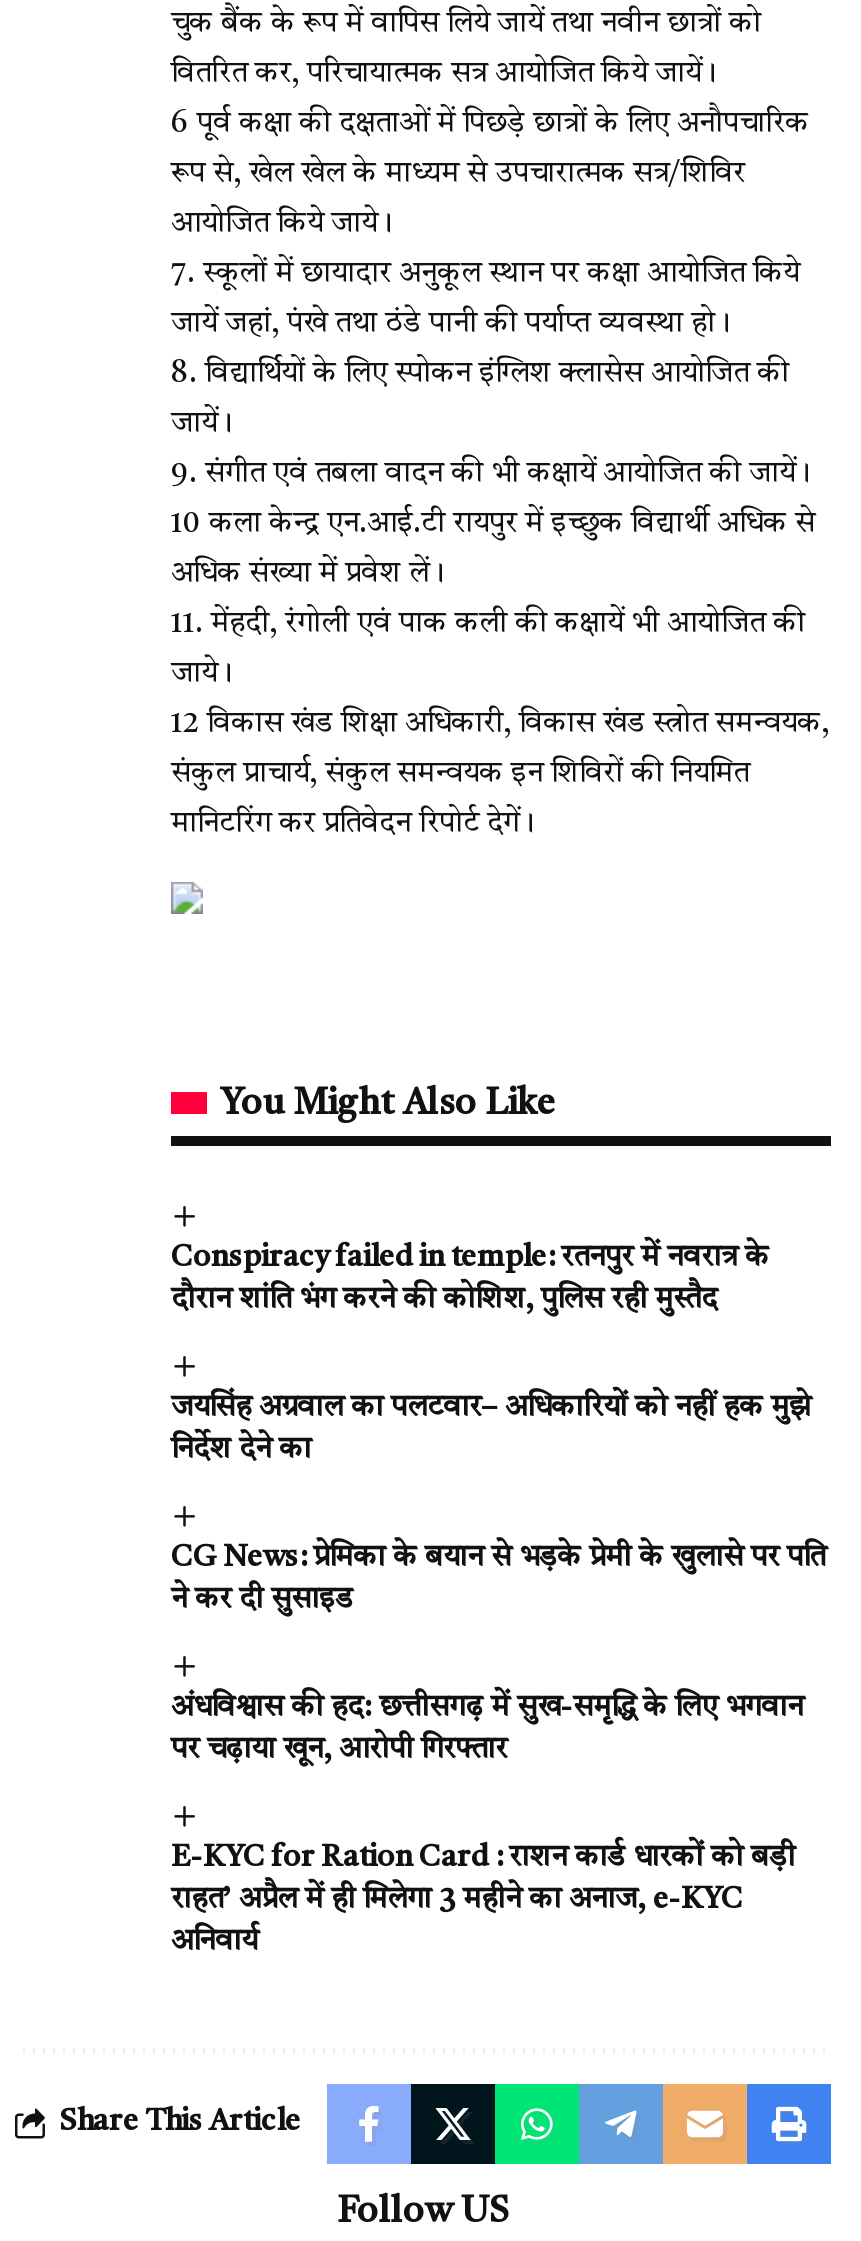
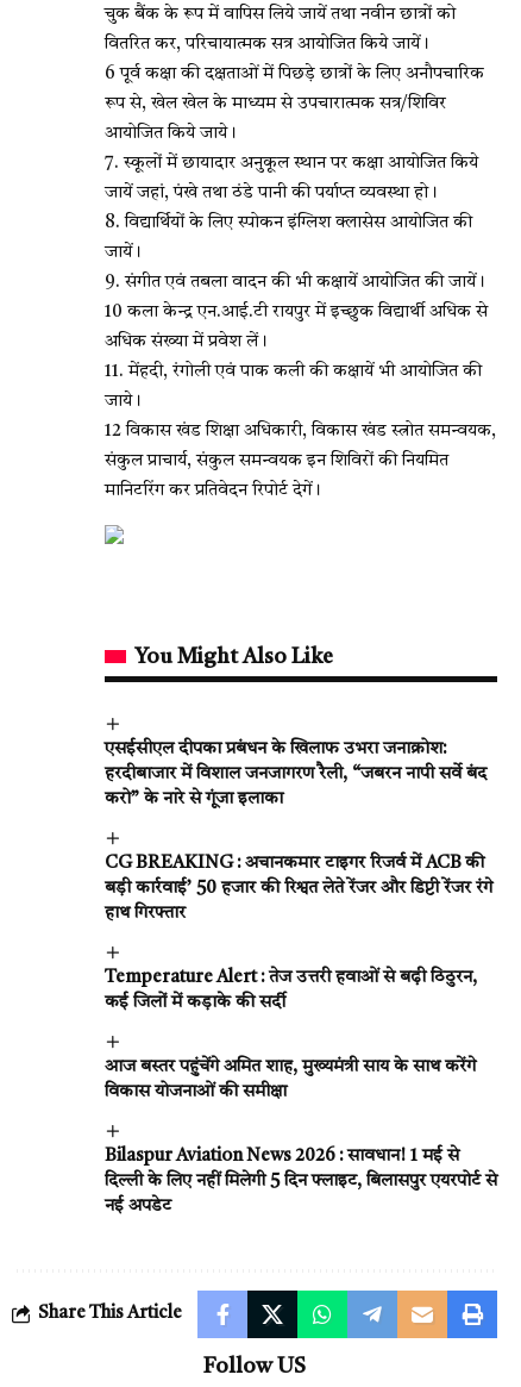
[171,1243,769,1315] Conspiracy failed in temple: रतनपुर में नवरात्र के | दौरान शांति भंग करने की कोशिश, पुलिस रही मुस्तैद -> [105,740,487,808] एसईसीएल दीपका प्रबंधन के खिलाफ उभरा जनाक्रोश: | हरदीबाजार में विशाल जनजागरण रैली, “जबरन नापी सर्वे बंद | करो” के नारे से गूंजा इलाका
[171,1393,811,1465] जयसिंह अग्रवाल का पलटवार– अधिकारियों को नहीं हक मुझे | निर्देश देने का -> [105,854,492,922] CG BREAKING : अचानकमार टाइगर रिजर्व में ACB की | बड़ी कार्रवाई’ 50 हजार की रिश्वत लेते रेंजर और डिप्टी रेंजर रंगे | हाथ गिरफ्तार
[171,1543,825,1615] CG News: प्रेमिका के बयान से भड़के प्रेमी के खुलासे पर पति | ने कर दी सुसाइड -> [105,969,477,1011] Temperature Alert : तेज उत्तरी हवाओं से बढ़ी ठिठुरन, | कई जिलों में कड़ाके की सर्दी
[171,1693,803,1765] अंधविश्वास की हद: छत्तीसगढ़ में सुख-समृद्धि के लिए भगवान | पर चढ़ाया खून, आरोपी गिरफ्तार -> [105,1058,476,1101] आज बस्तर पहुंचेंगे अमित शाह, मुख्यमंत्री साय के साथ करेंगे | विकास योजनाओं की समीक्षा
[171,1843,795,1957] E-KYC for Ration Card : राशन कार्ड धारकों को बड़ी | राहत’ अप्रैल में ही मिलेगा 3 महीने का अनाज, e-KYC | अनिवार्य -> [105,1147,497,1215] Bilaspur Aviation News 2026 : सावधान! 1 मई से | दिल्ली के लिए नहीं मिलेगी 5 दिन फ्लाइट, बिलासपुर एयरपोर्ट से | नई अपडेट

